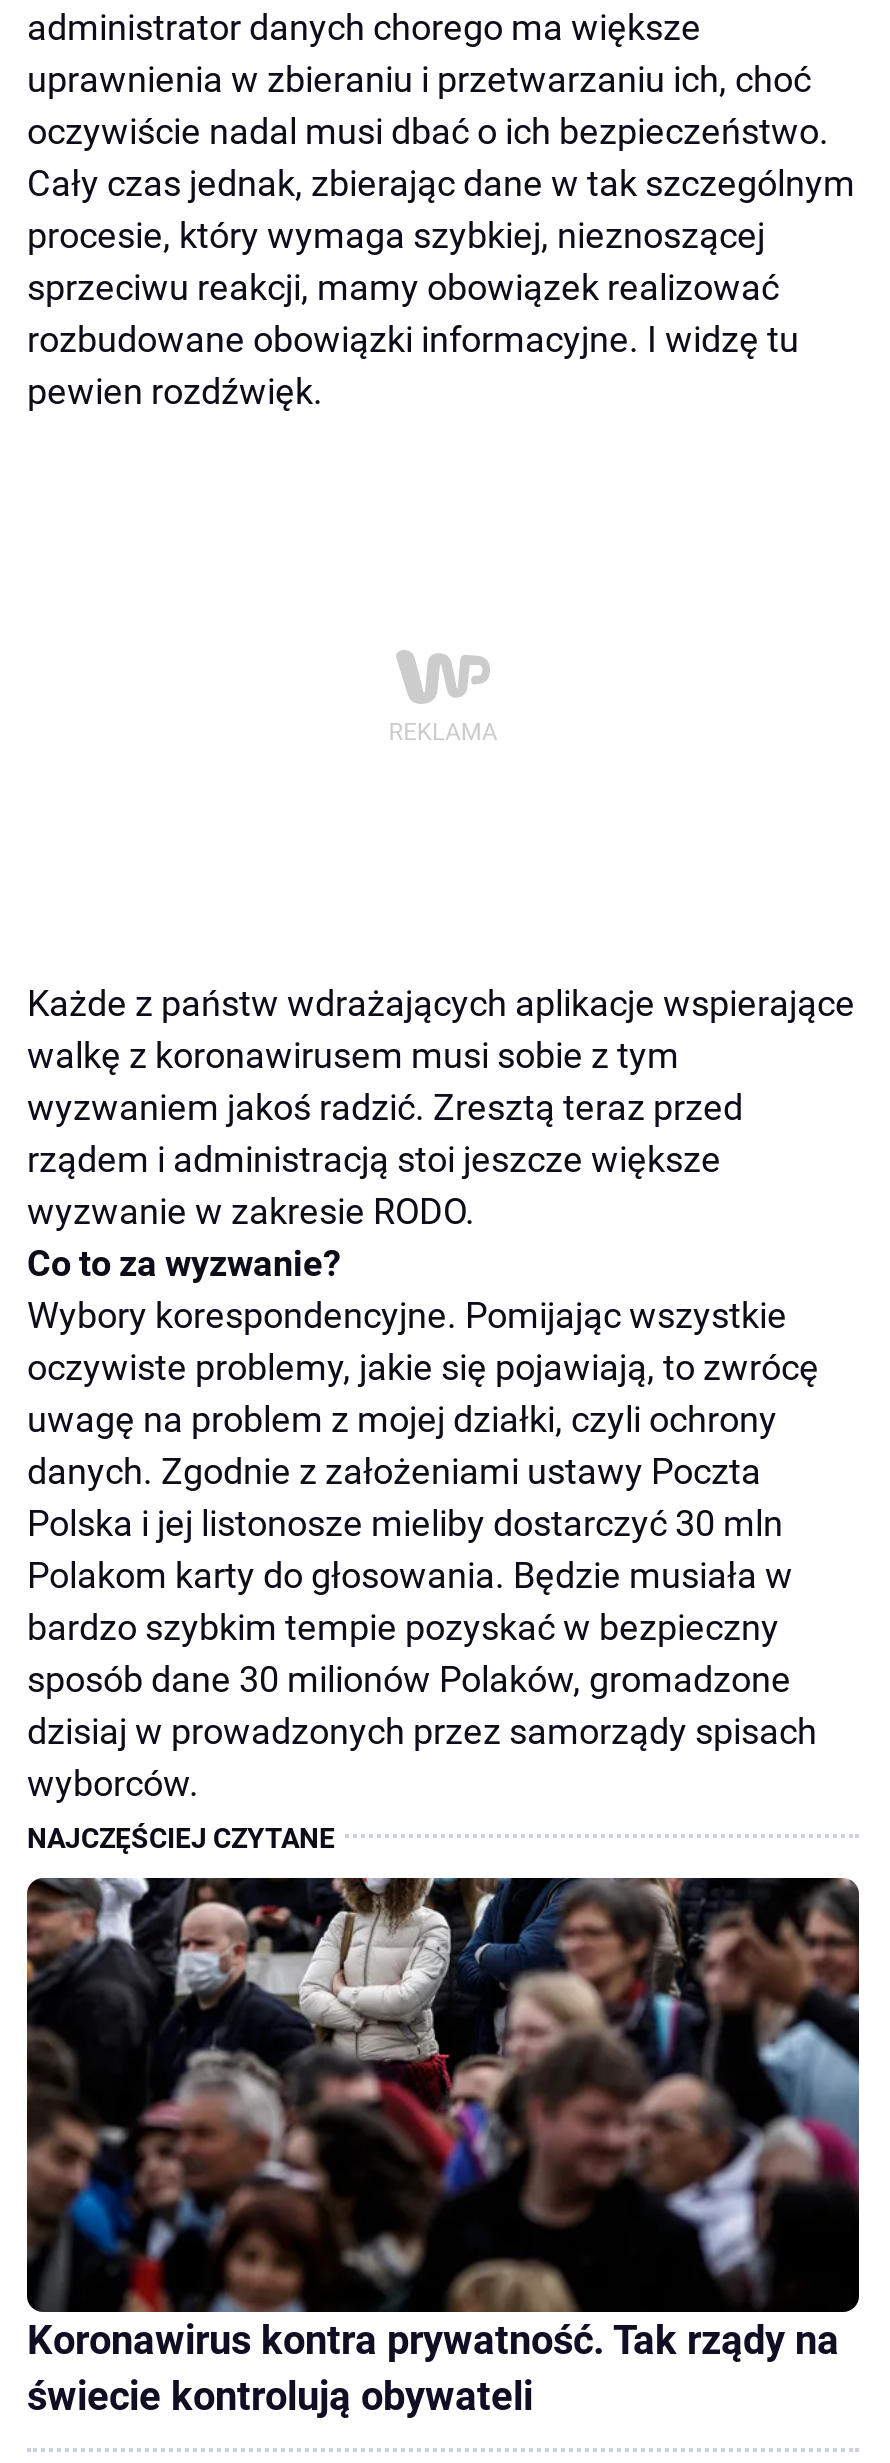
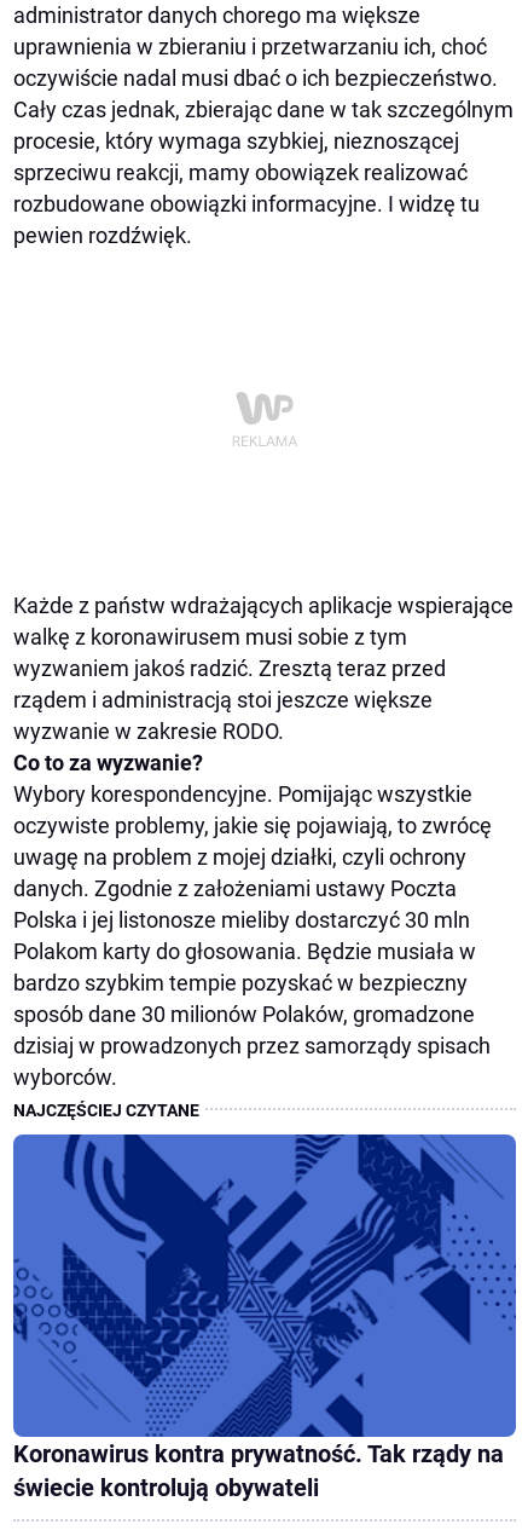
[25,1876,861,2312] [image] -> [12,1133,517,1437] [image]

